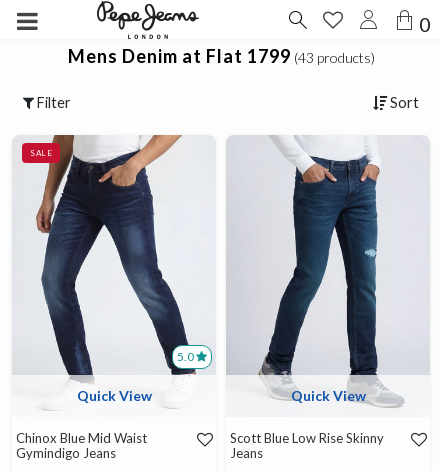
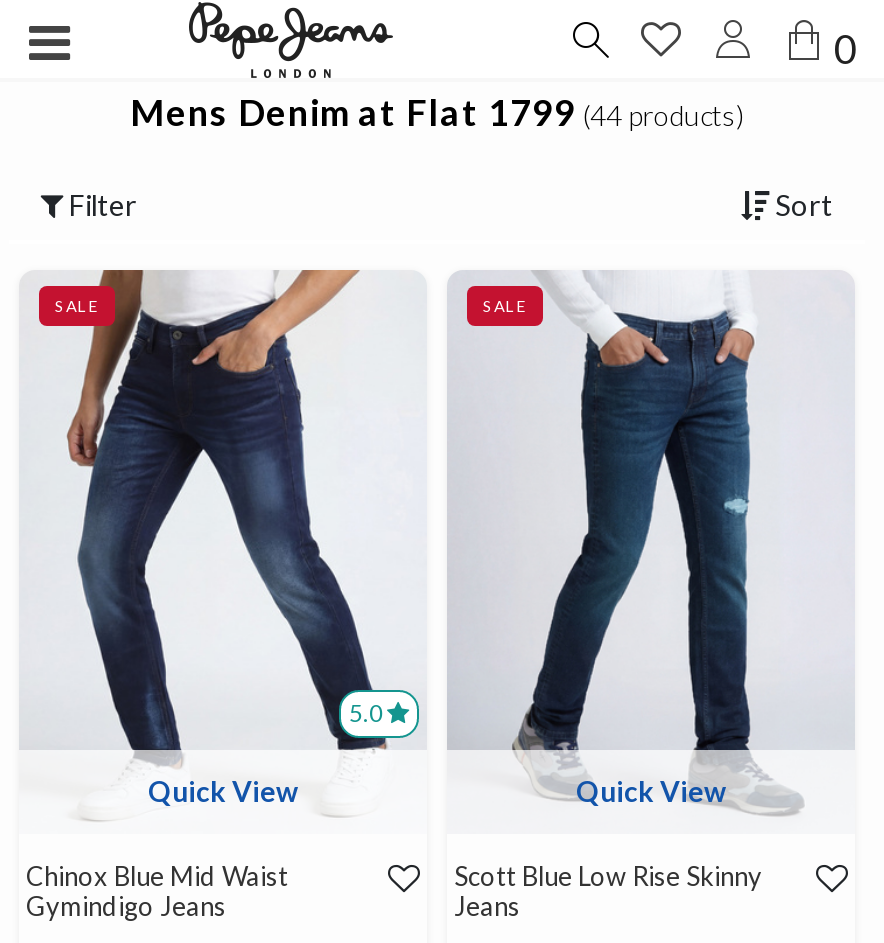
[67,44,374,66] Mens Denim at Flat 1799 (43 products) -> [130,89,744,133] Mens Denim at Flat 1799 (44 products)
none -> [483,296,527,316] SALE

